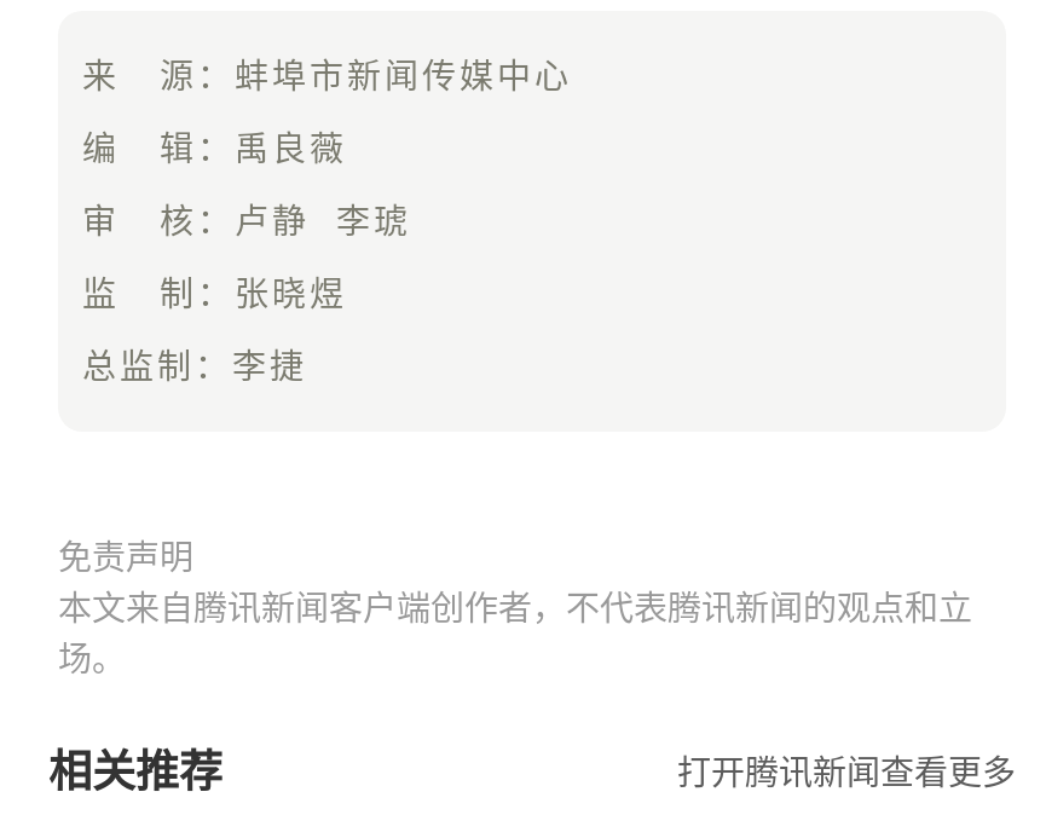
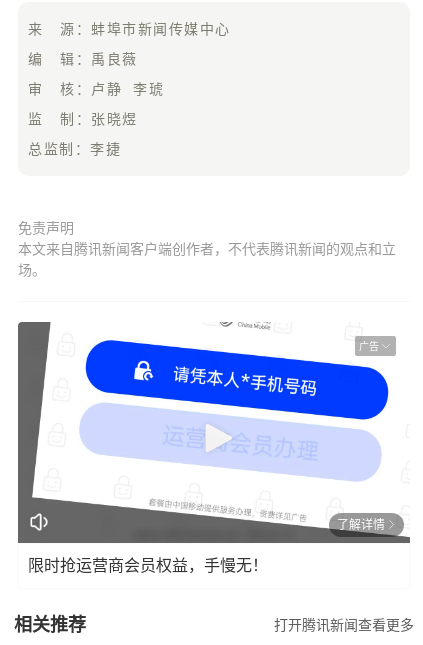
none -> [17,321,411,544] [image] | 广告
none -> [28,517,385,573] 了解详情 | 限时抢运营商会员权益，手慢无！

